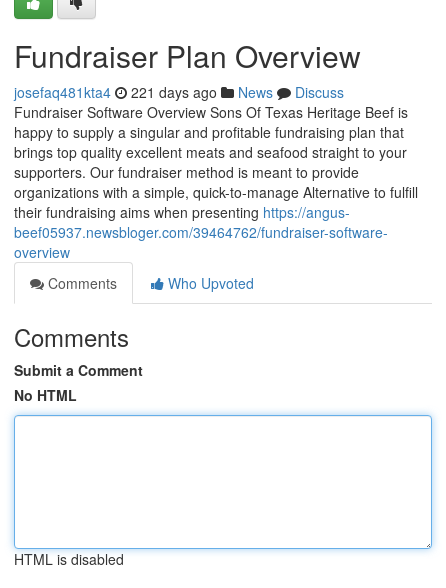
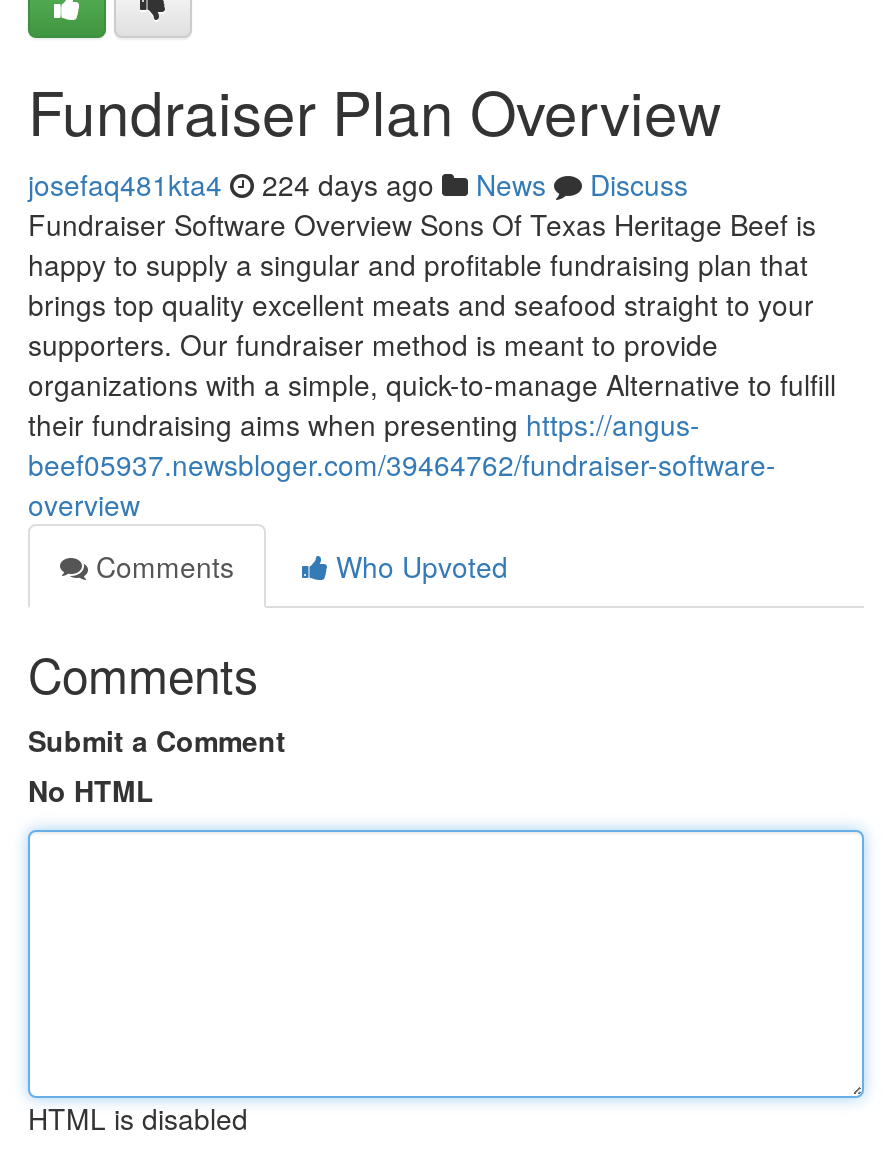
[14,82,344,102] josefaq481kta4 221 days ago News Discuss -> [28,164,688,204] josefaq481kta4 224 days ago News Discuss

